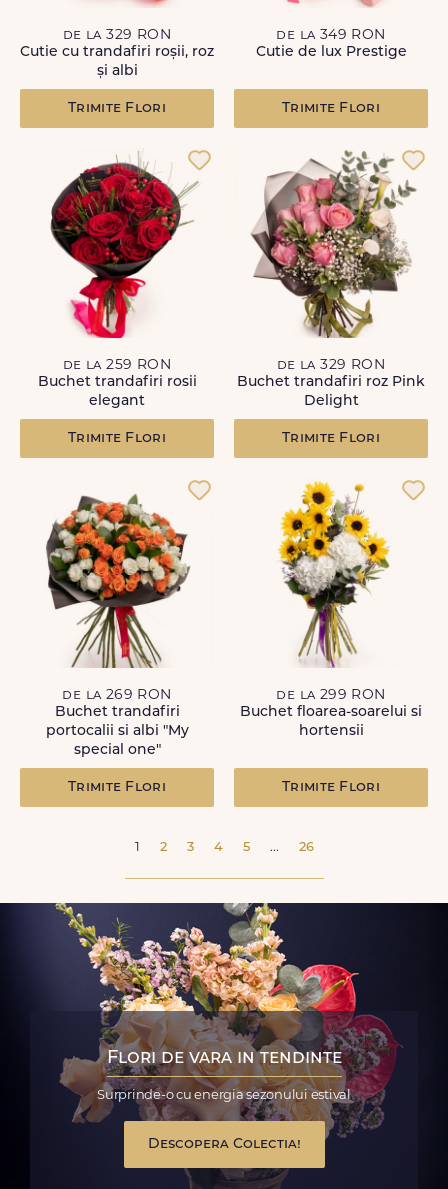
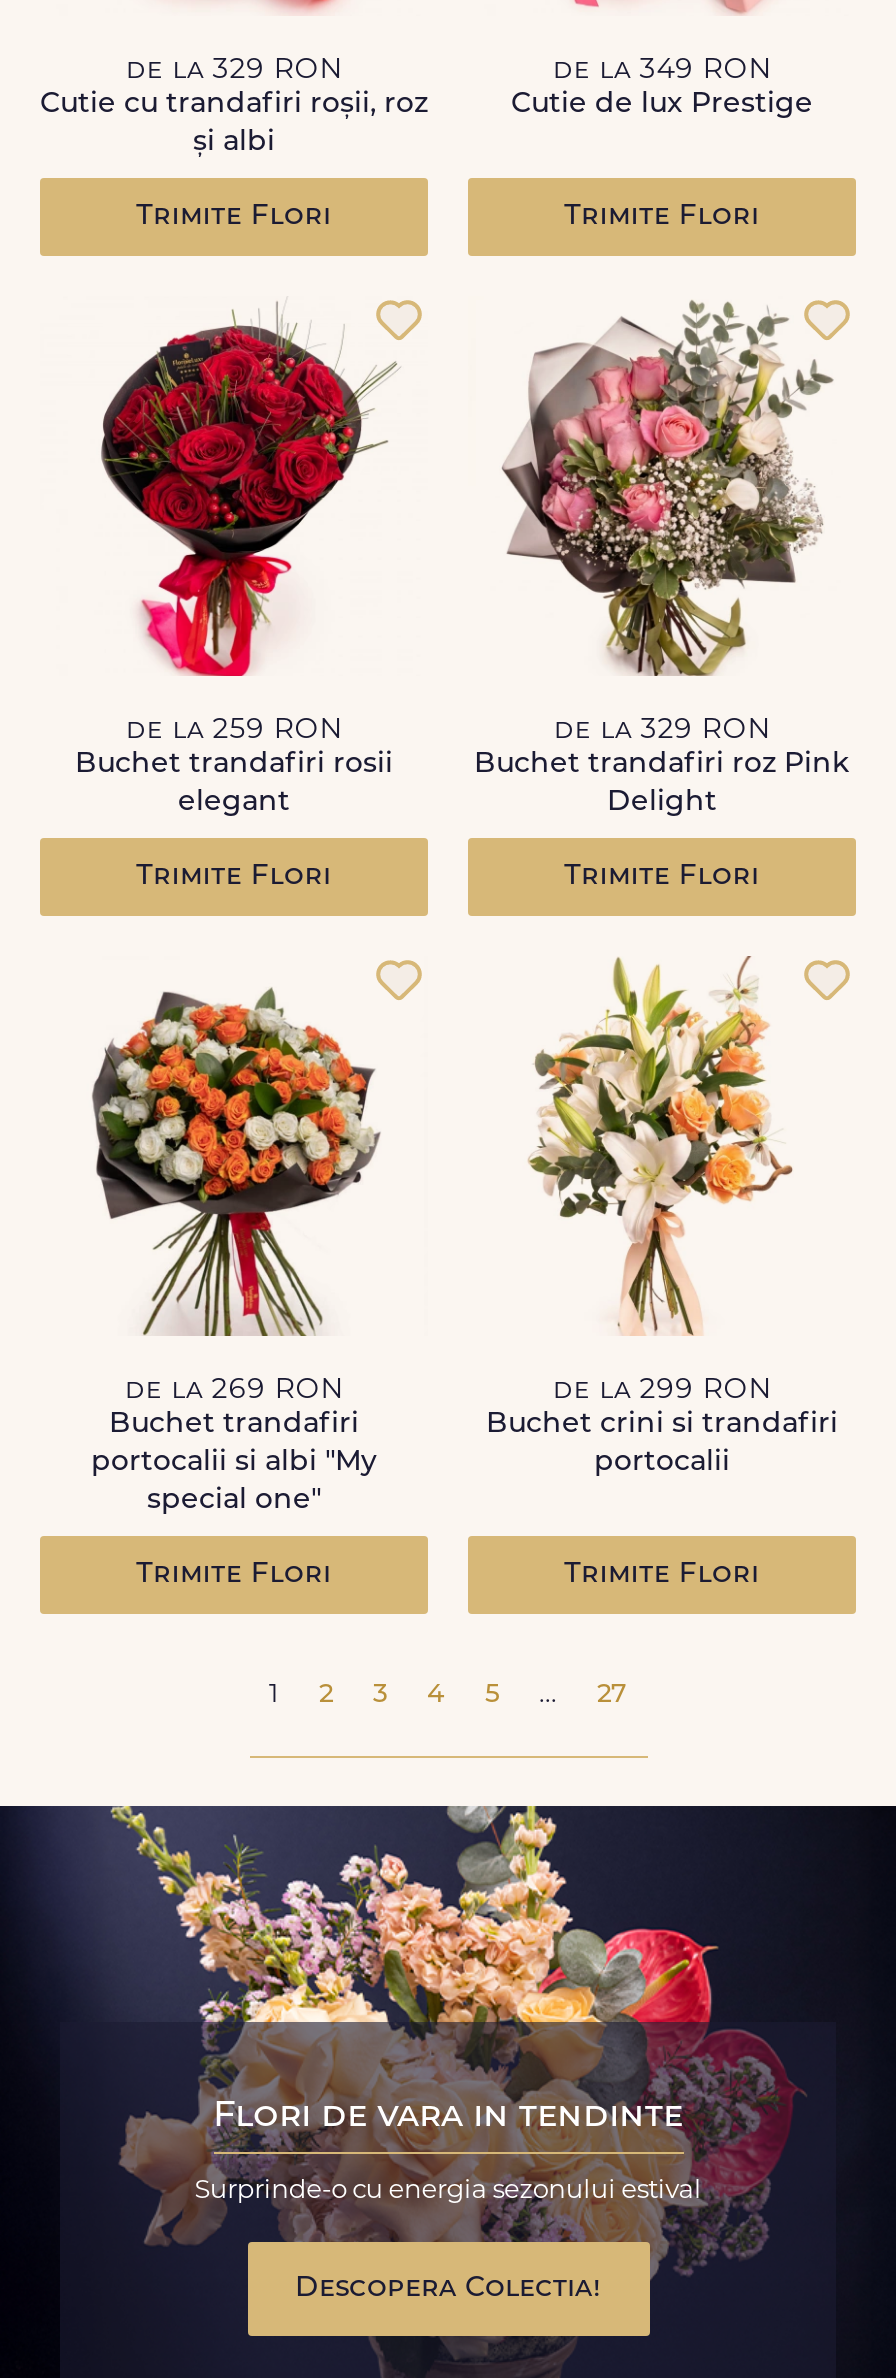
[240,479,422,739] [image] | Buchet floarea-soarelui si | hortensii -> [486,956,838,1478] [image] | Buchet crini si trandafiri | portocalii
[298,841,313,854] 26 -> [597,1682,627,1708] 27

